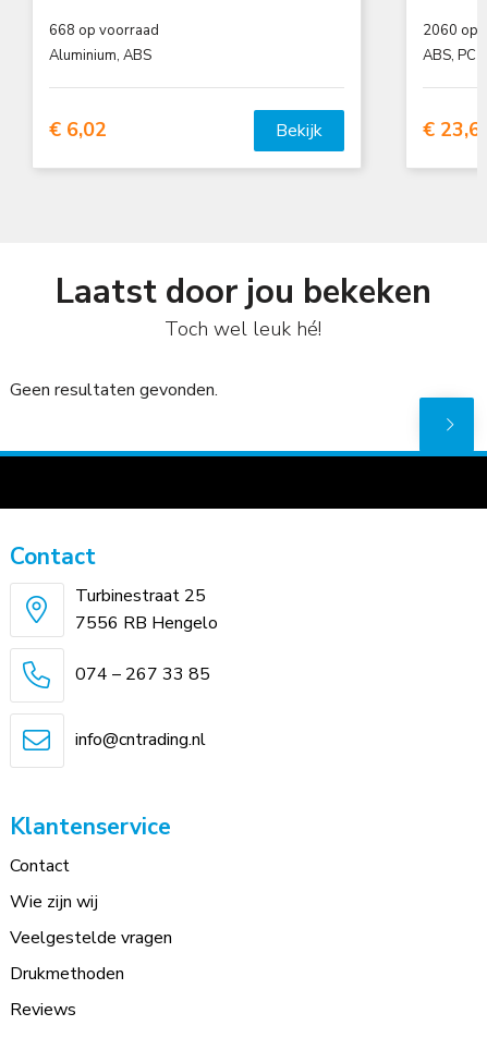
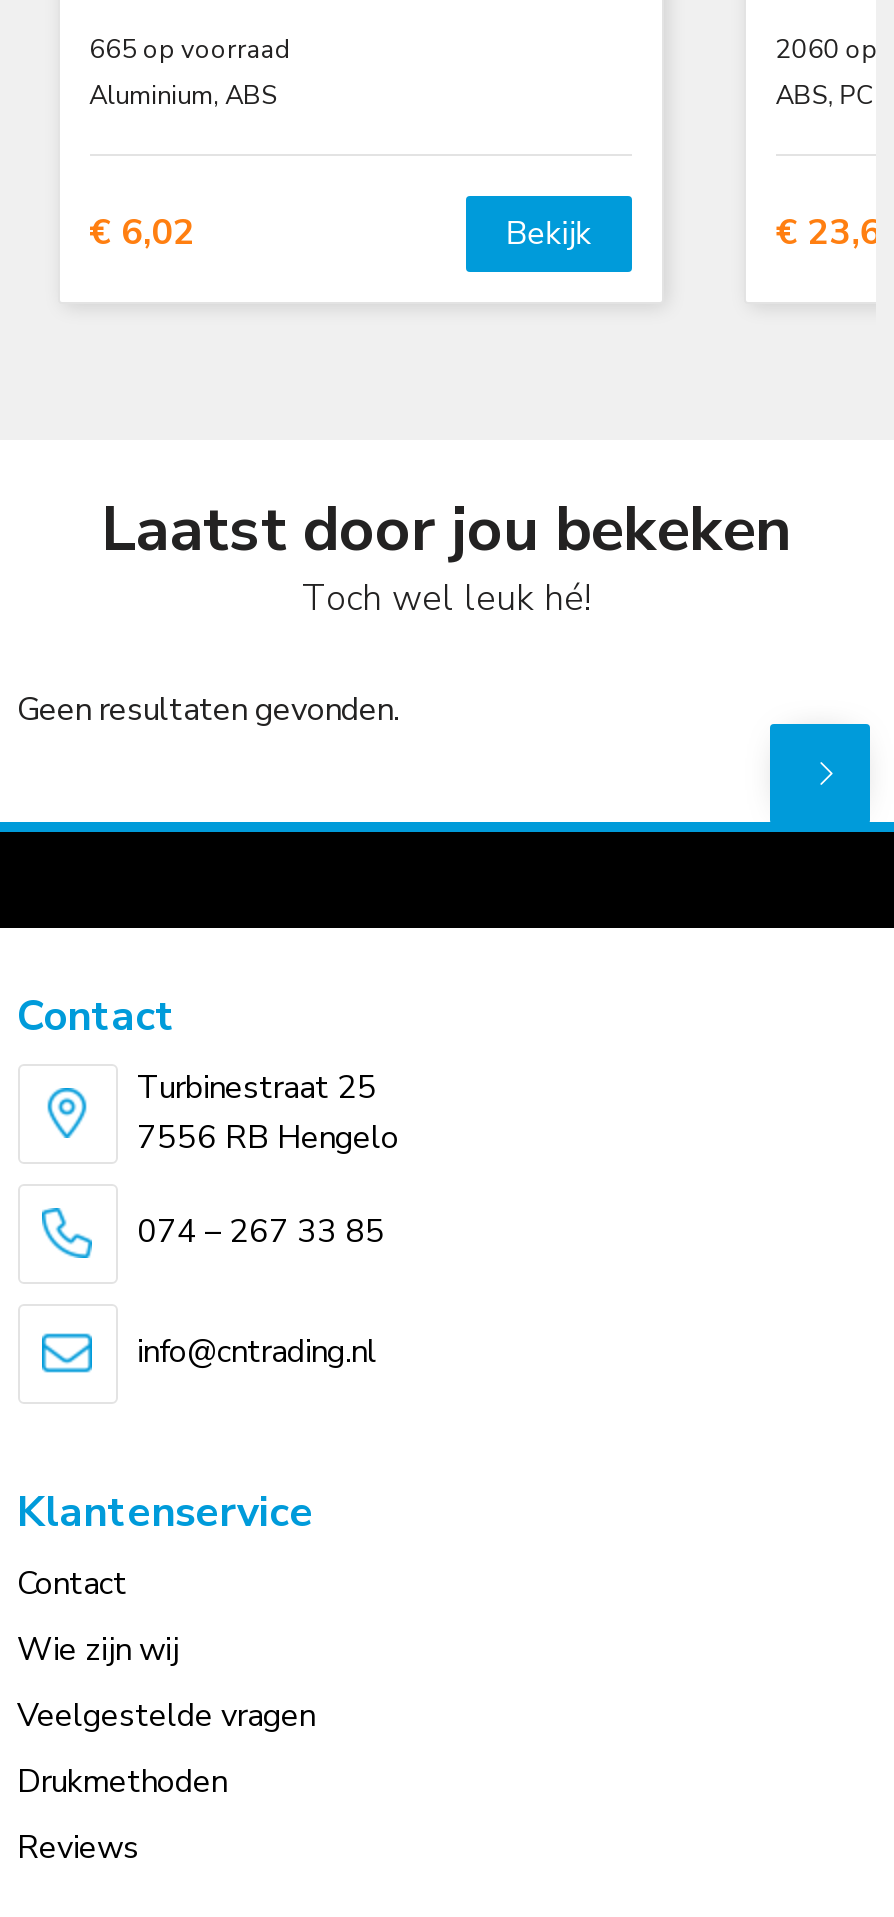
[48,20,159,40] 668 op voorraad -> [89,31,291,67] 665 op voorraad

